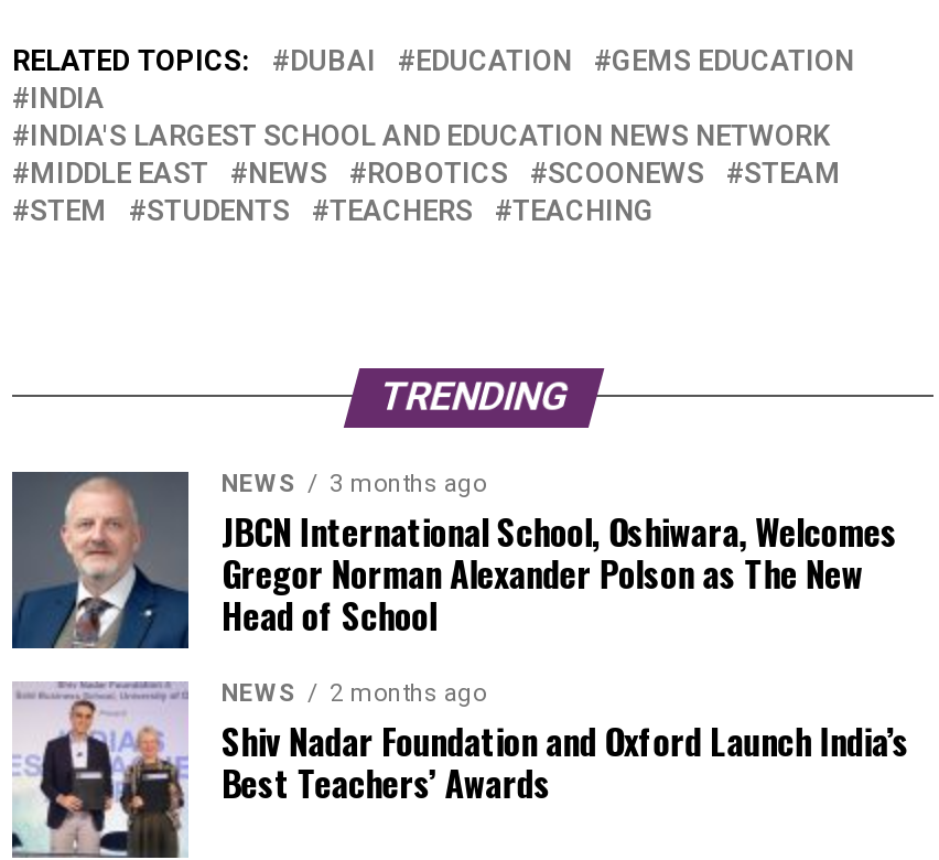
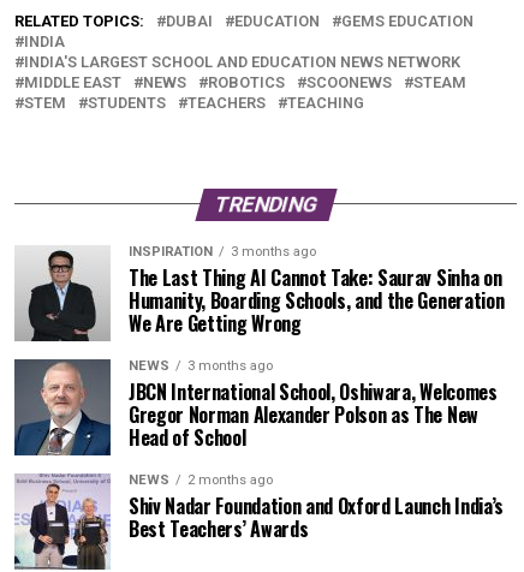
none -> [16,243,504,342] [image] | INSPIRATION | 3 months ago | The Last Thing AI Cannot Take: Saurav Sinha on | Humanity, Boarding Schools, and the Generation | We Are Getting Wrong

